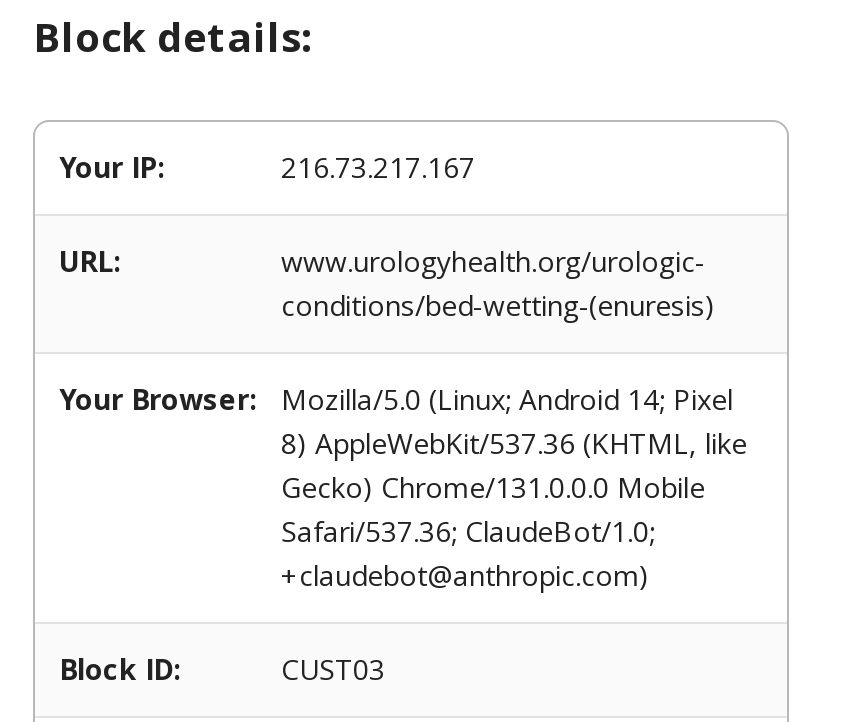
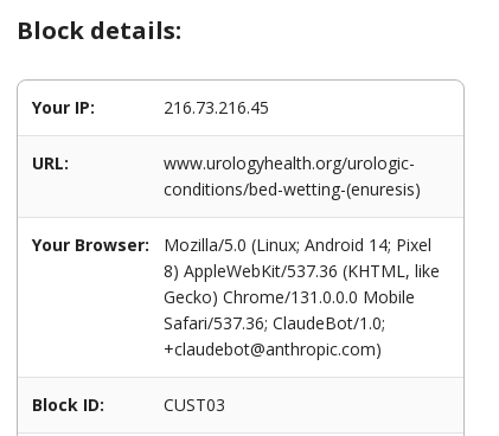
[281,148,475,186] 216.73.217.167 -> [164,96,269,118] 216.73.216.45

